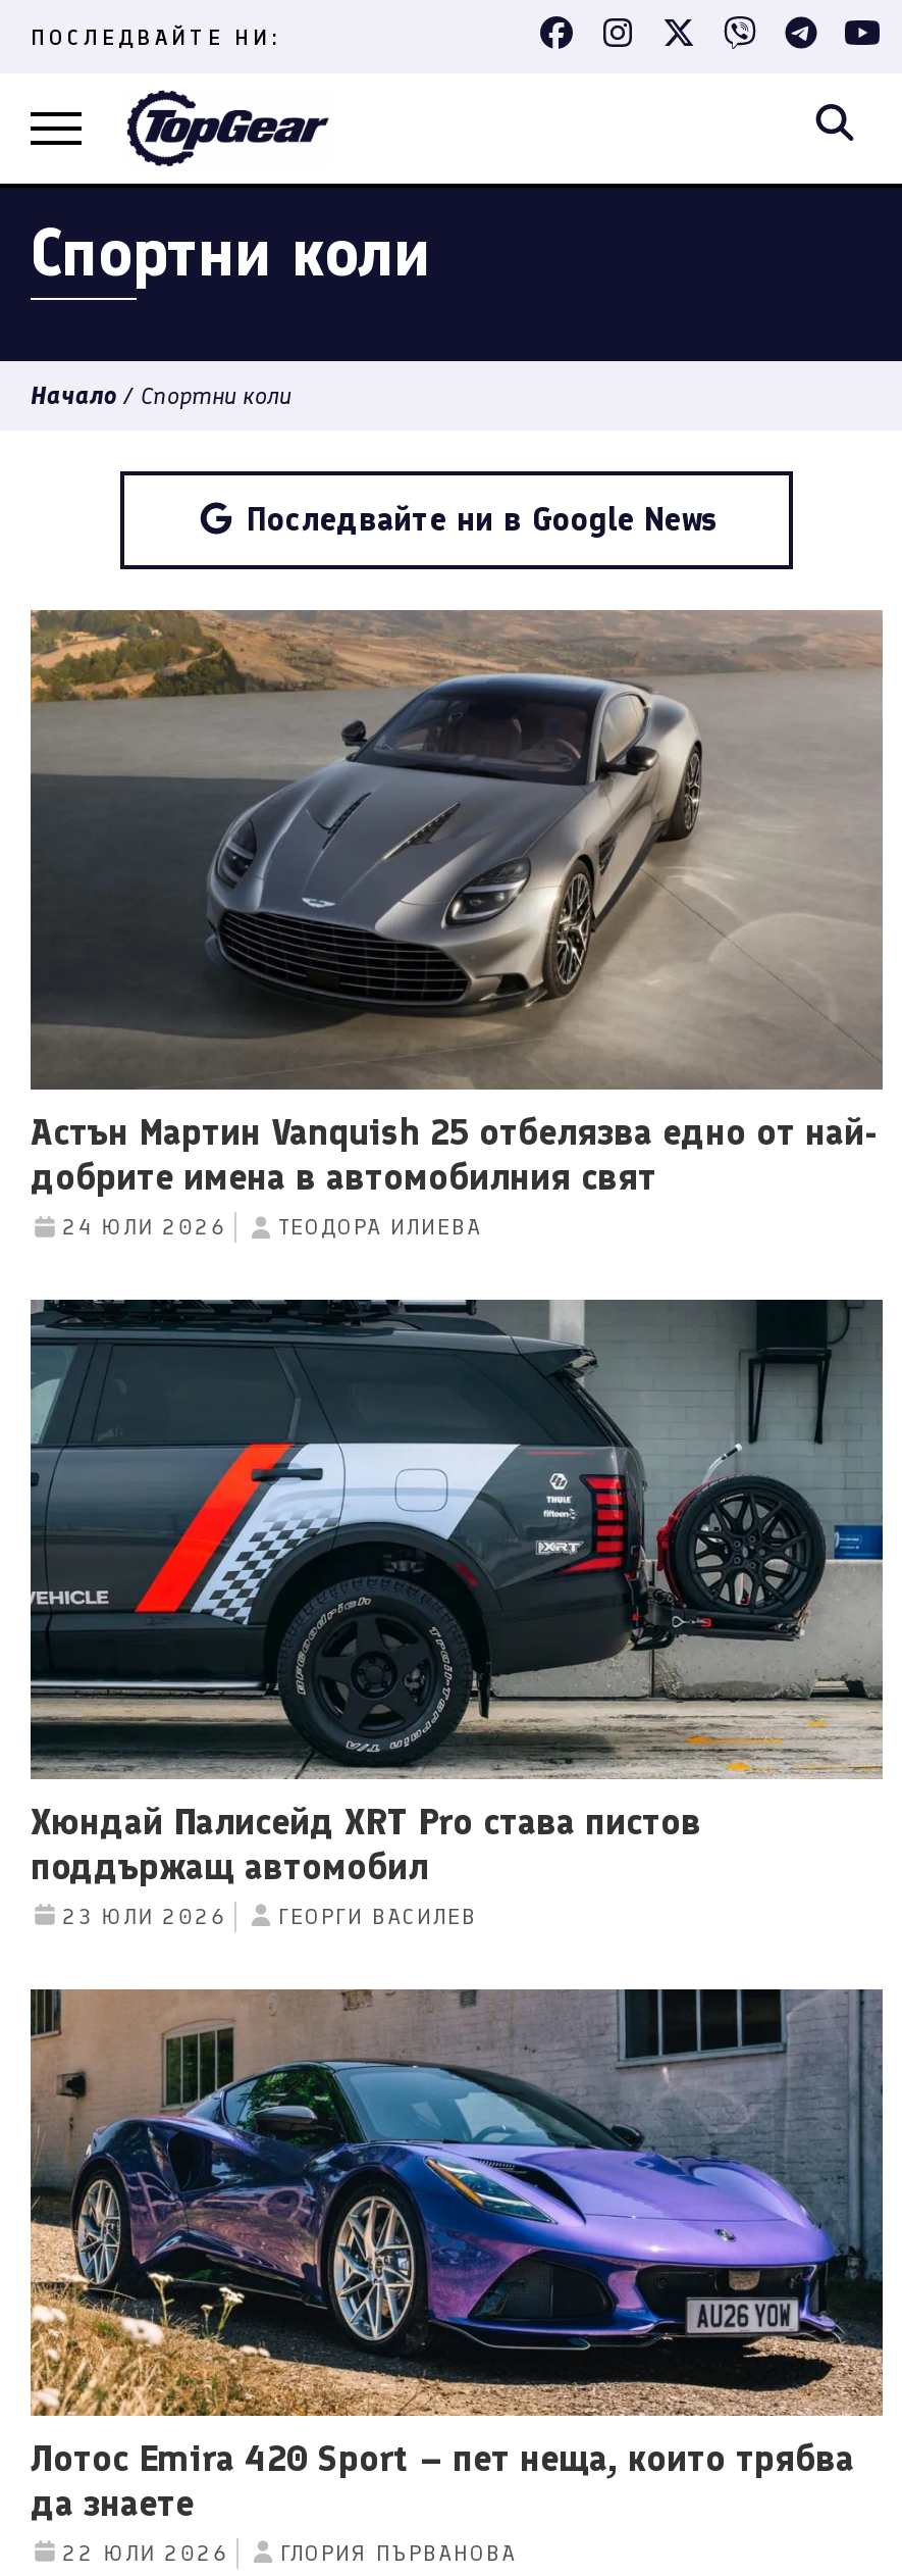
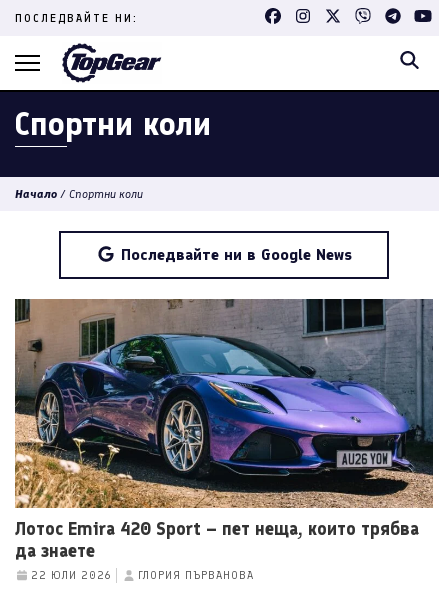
[29,608,885,1241] [image] | Астън Мартин Vanquish 25 отбелязва едно от най- | добрите имена в автомобилния свят | 24 ЮЛИ 2026 | ТЕОДОРА ИЛИЕВА -> none
[29,1298,885,1930] [image] | Хюндай Палисейд XRT Pro става пистов | поддържащ автомобил | 23 ЮЛИ 2026 | ГЕОРГИ ВАСИЛЕВ -> none

